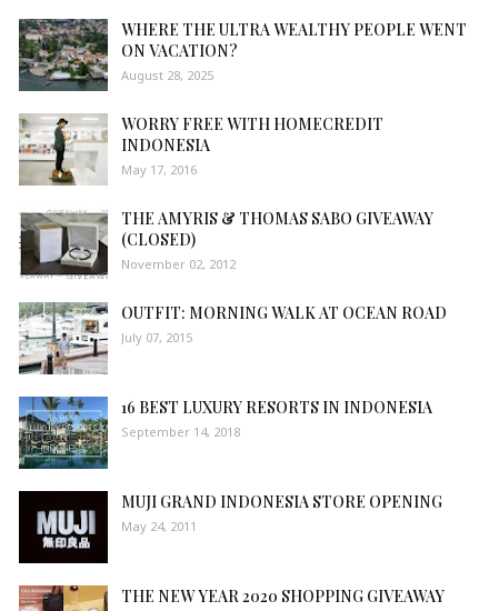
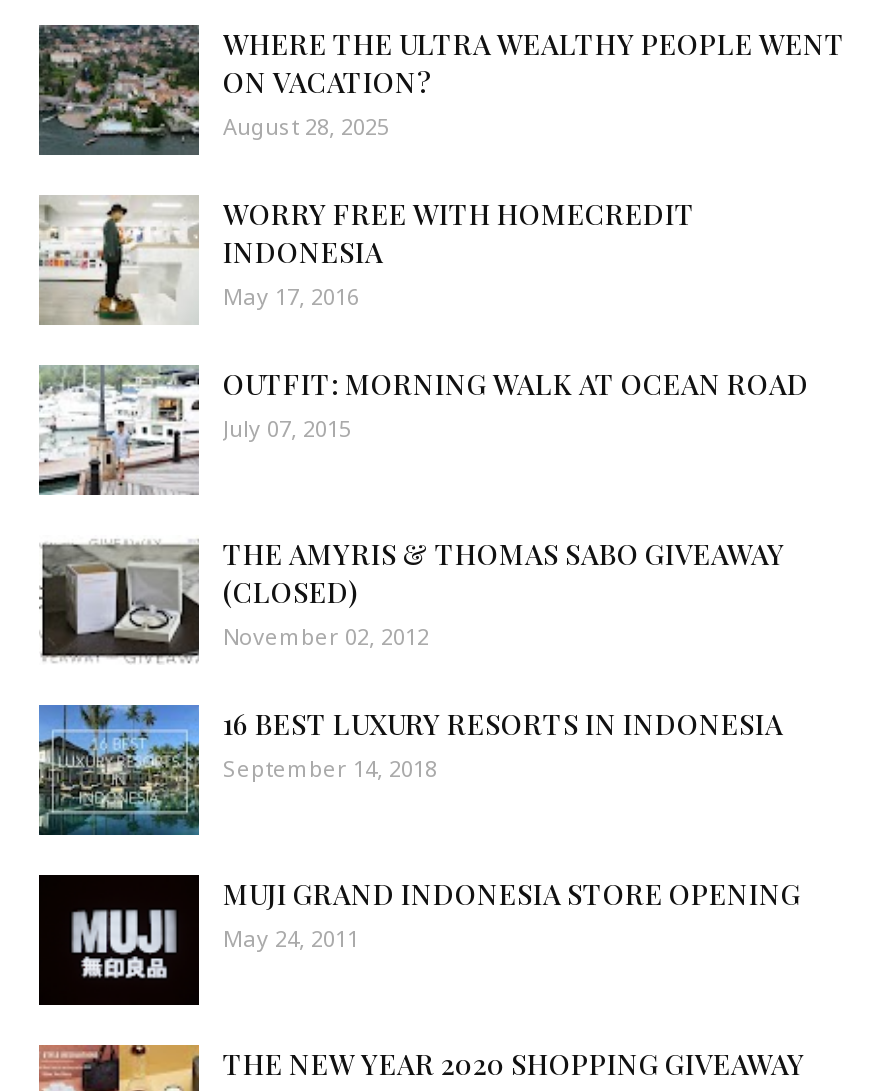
moved [18,207,433,280] -> [37,534,785,665]: [image] | THE AMYRIS & THOMAS SABO GIVEAWAY | (CLOSED) | November 02, 2012
moved [19,302,447,375] -> [39,364,809,495]: [image] | OUTFIT: MORNING WALK AT OCEAN ROAD | July 07, 2015

